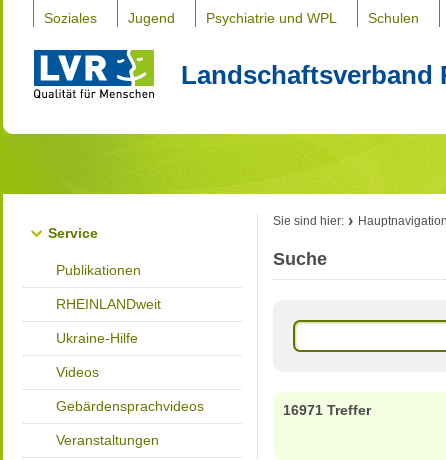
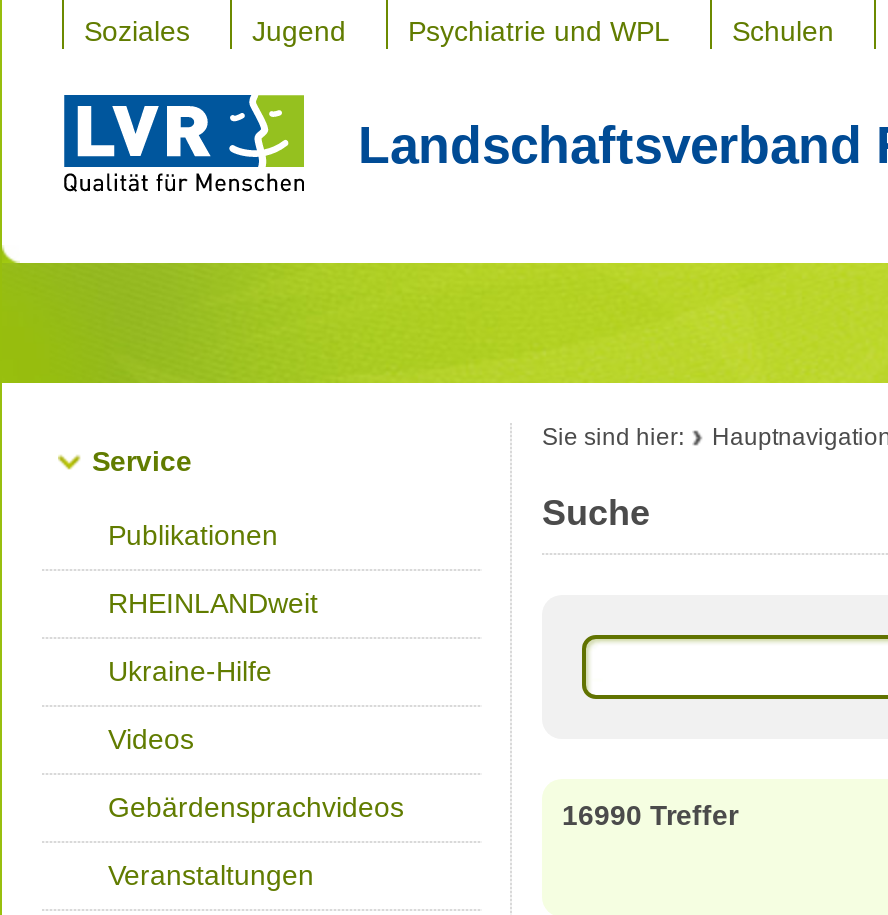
[283,402,371,418] 16971 Treffer -> [562,799,738,831] 16990 Treffer

